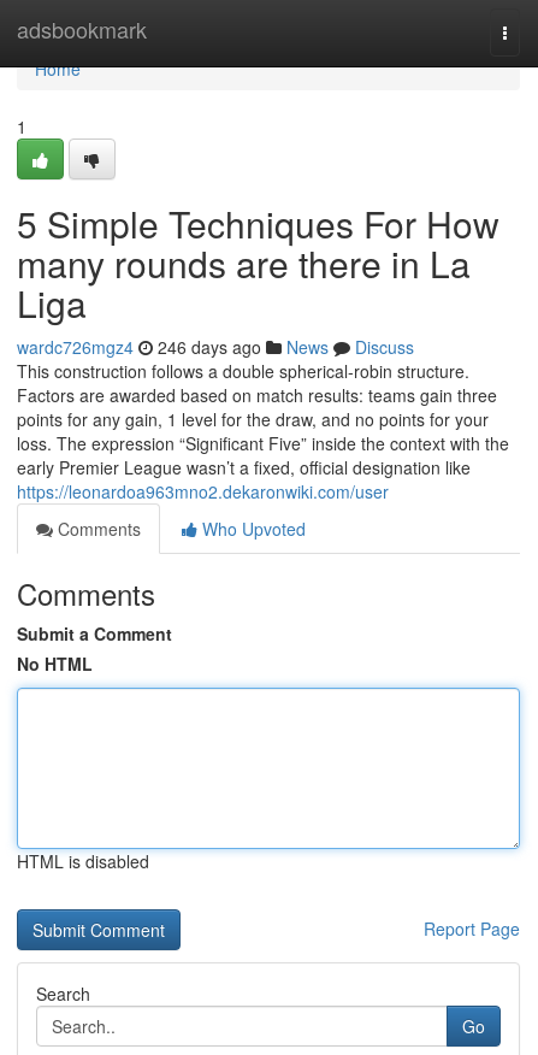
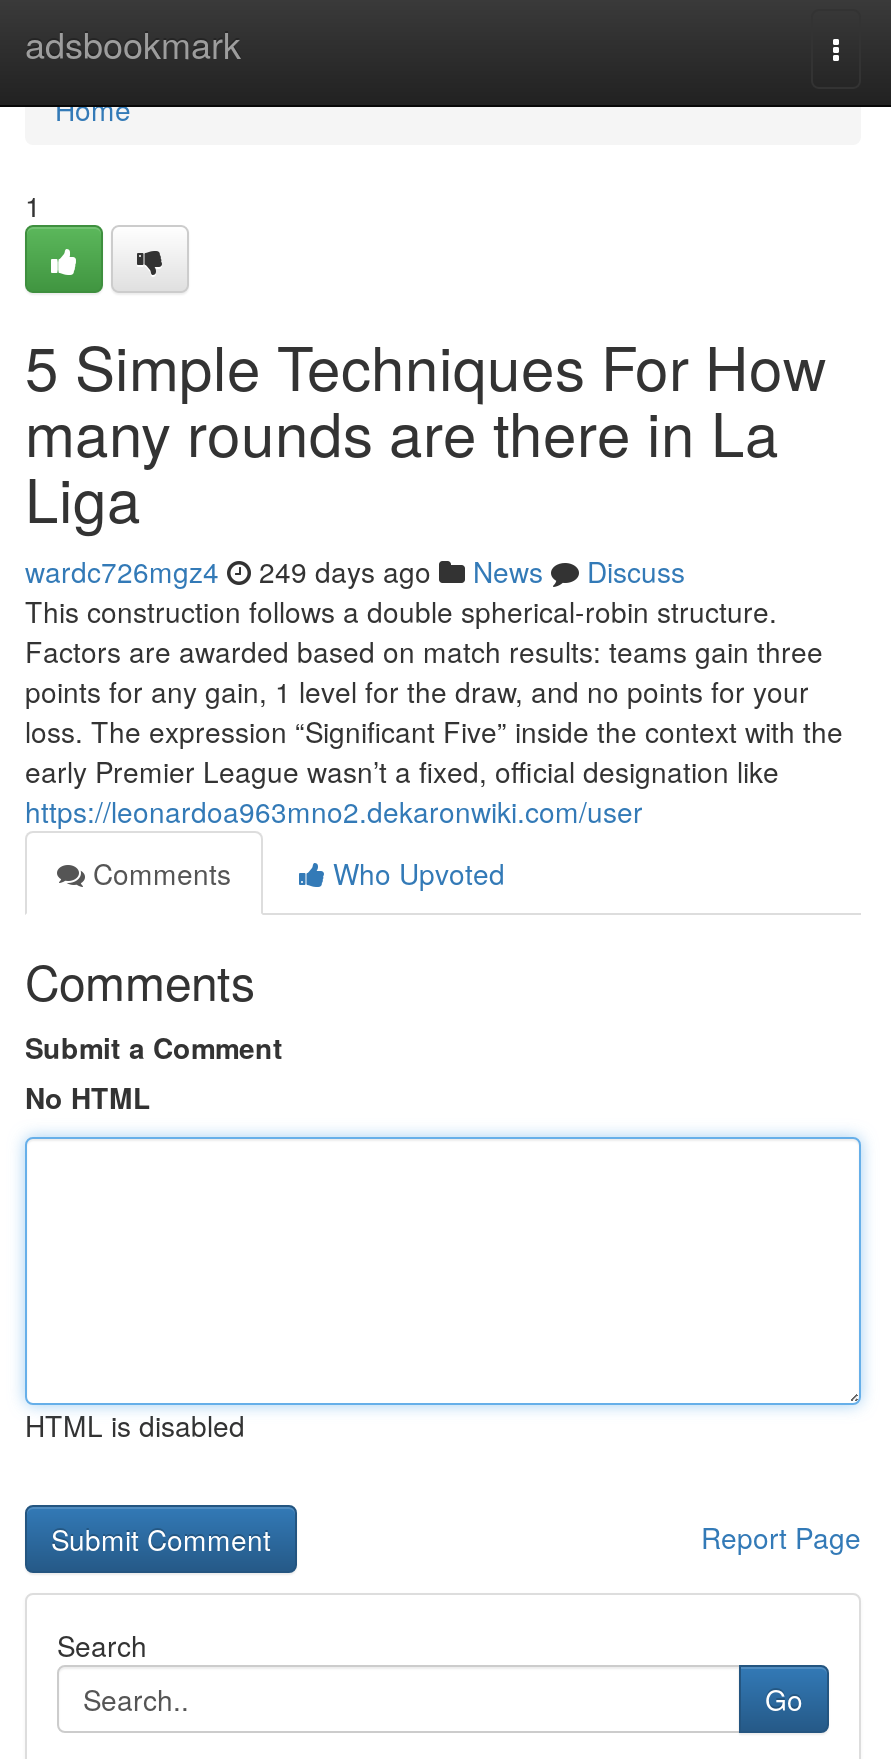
[17,335,414,359] wardc726mgz4 246 days ago News Discuss -> [25,551,685,591] wardc726mgz4 249 days ago News Discuss

